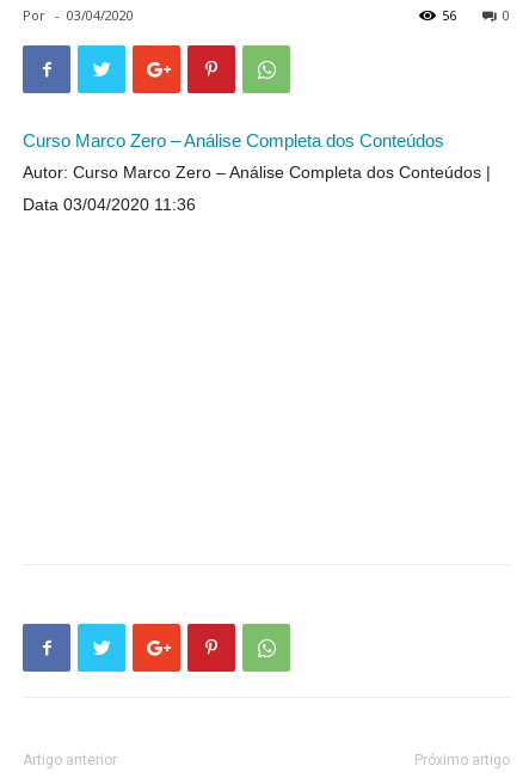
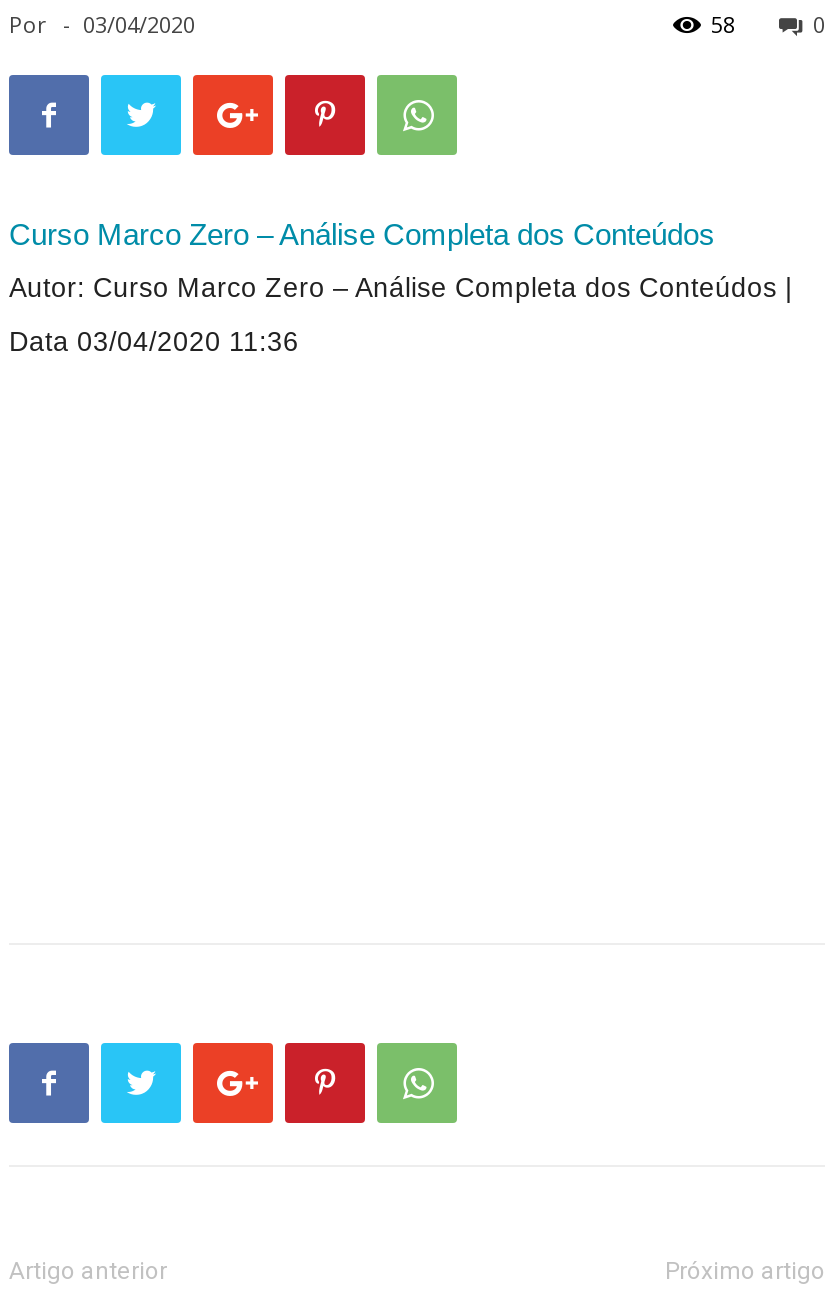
[442,6,456,24] 56 -> [711,9,735,39] 58

